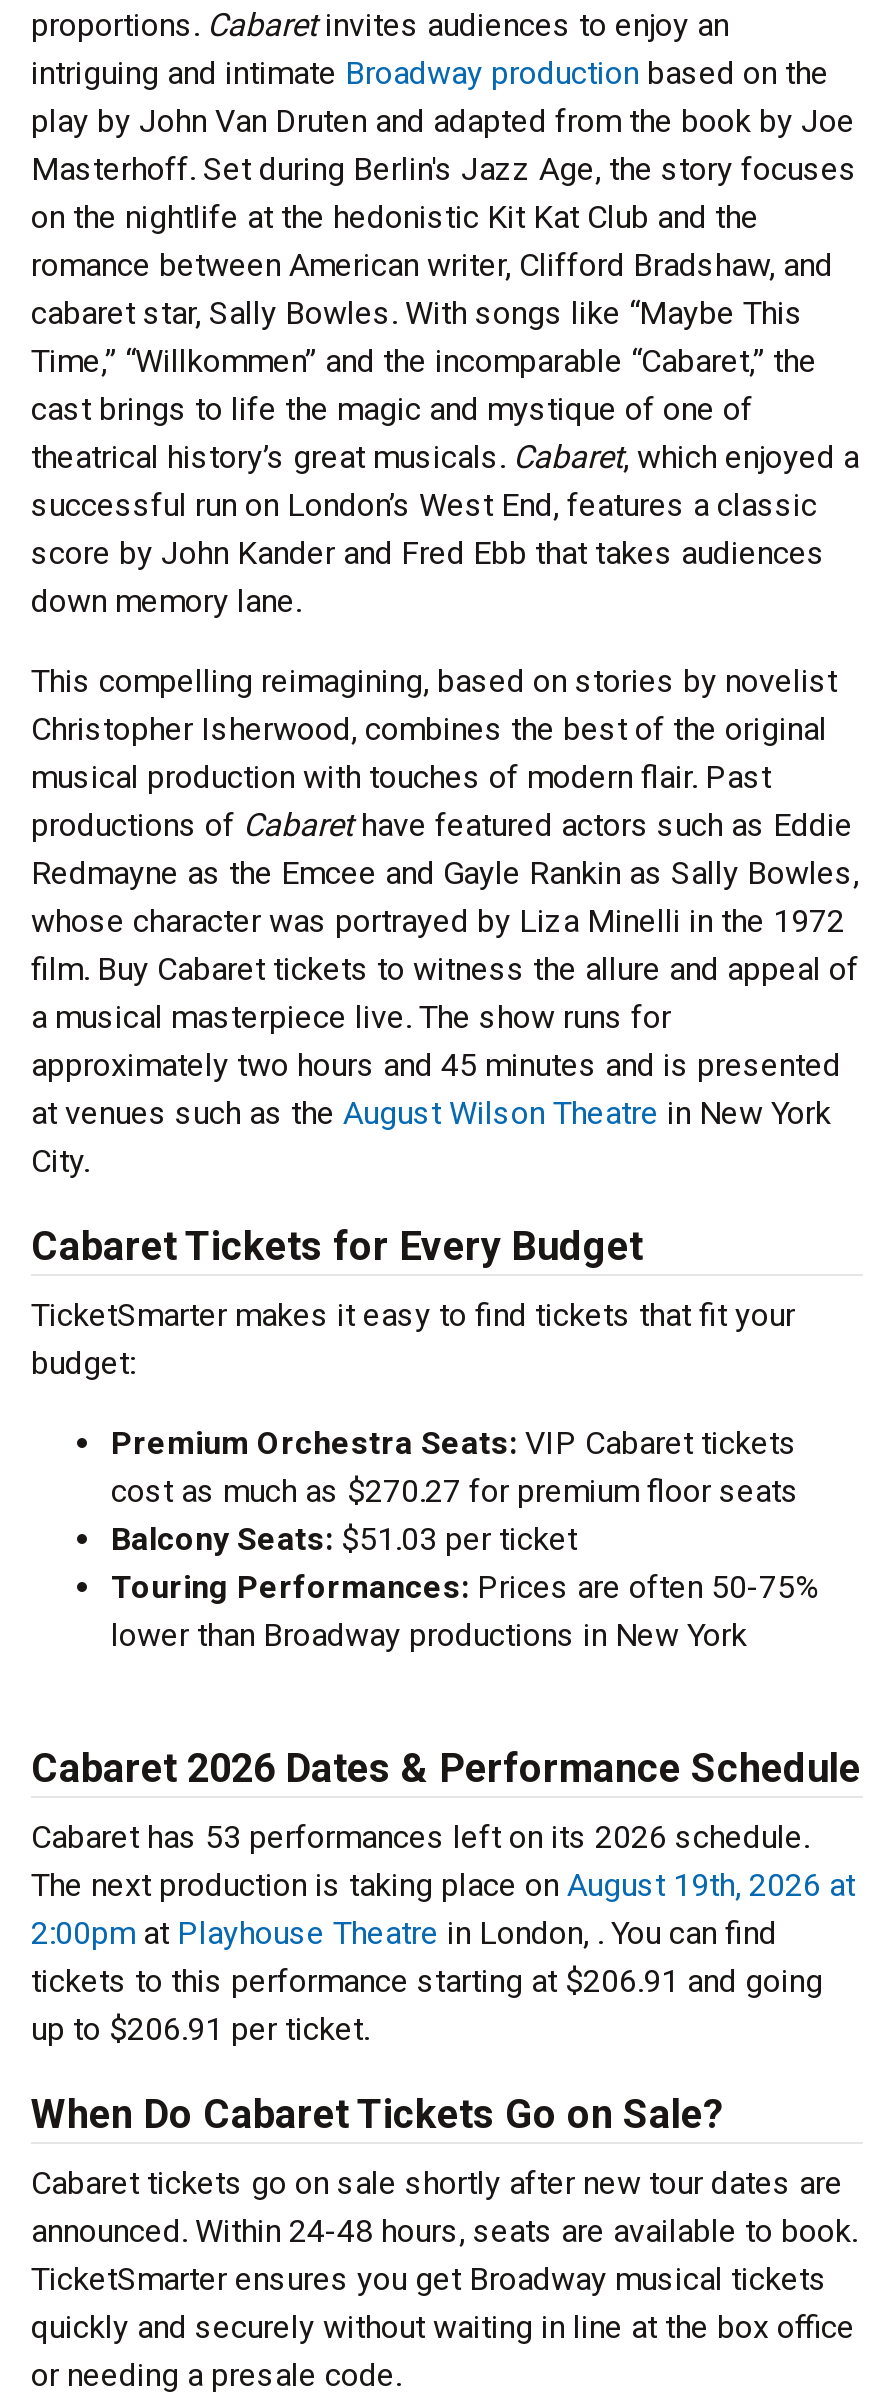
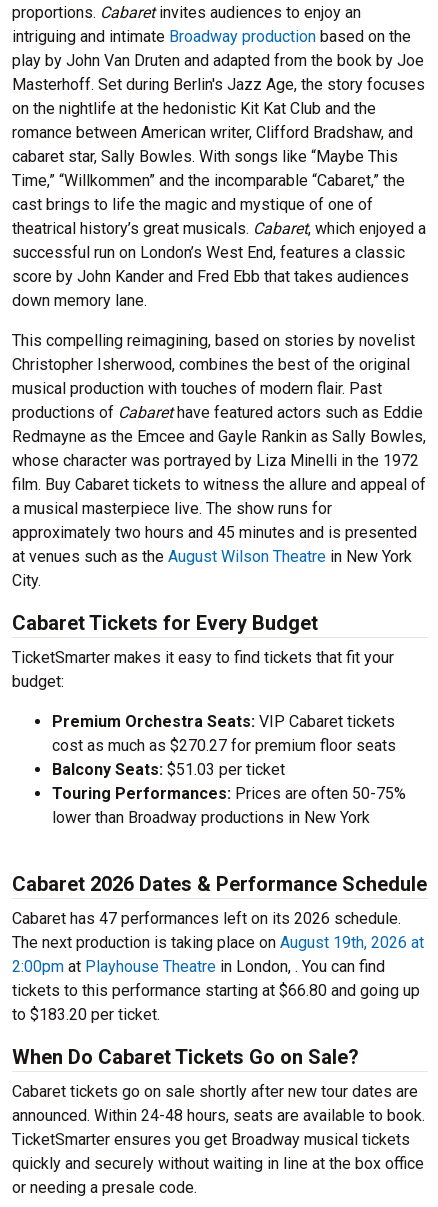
[31,1818,809,1856] Cabaret has 53 performances left on its 2026 schedule. -> [12,909,401,928] Cabaret has 47 performances left on its 2026 schedule.
[31,1962,823,2048] tickets to this performance starting at $206.91 and going | up to $206.91 per ticket. -> [12,981,420,1024] tickets to this performance starting at $66.80 and going up | to $183.20 per ticket.

